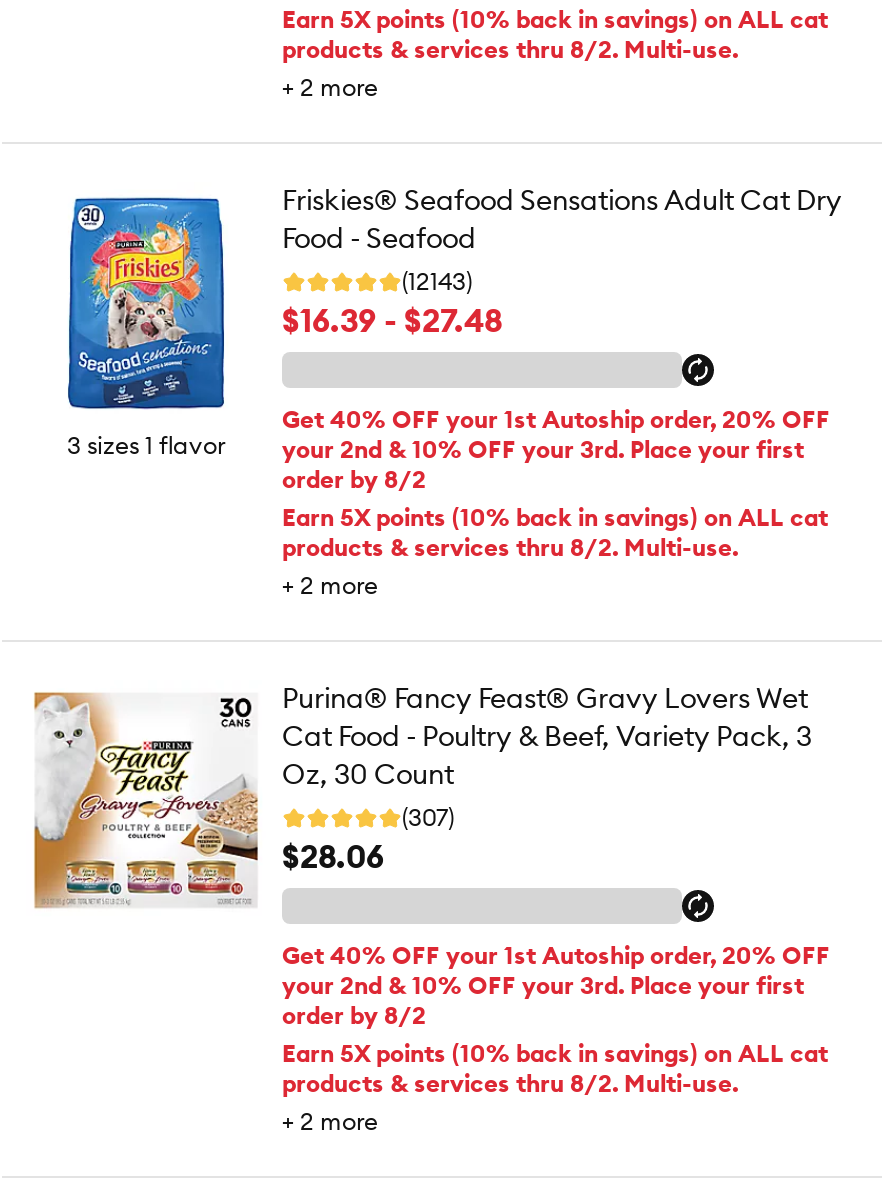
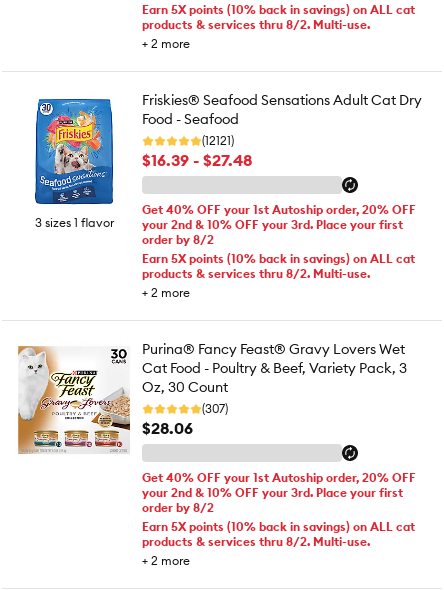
[402,266,472,296] (12143) -> [202,133,234,148] (12121)

